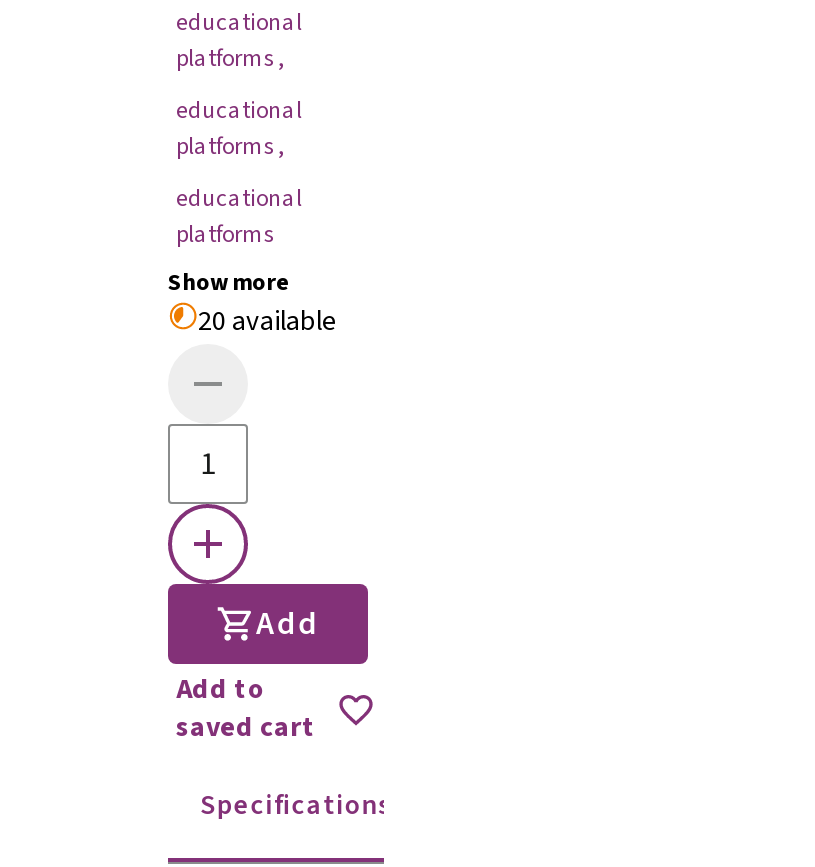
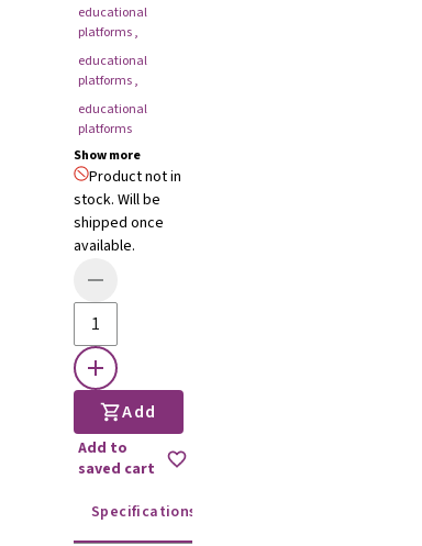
[198,302,338,342] 20 available -> [74,166,181,257] Product not in | stock. Will be | shipped once | available.

